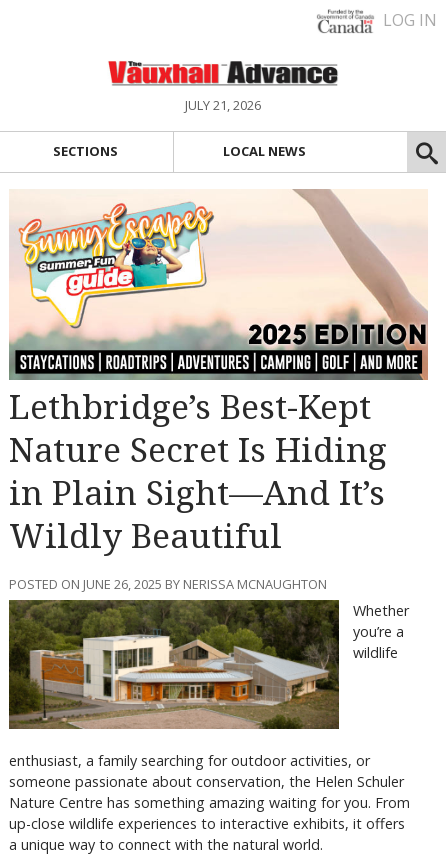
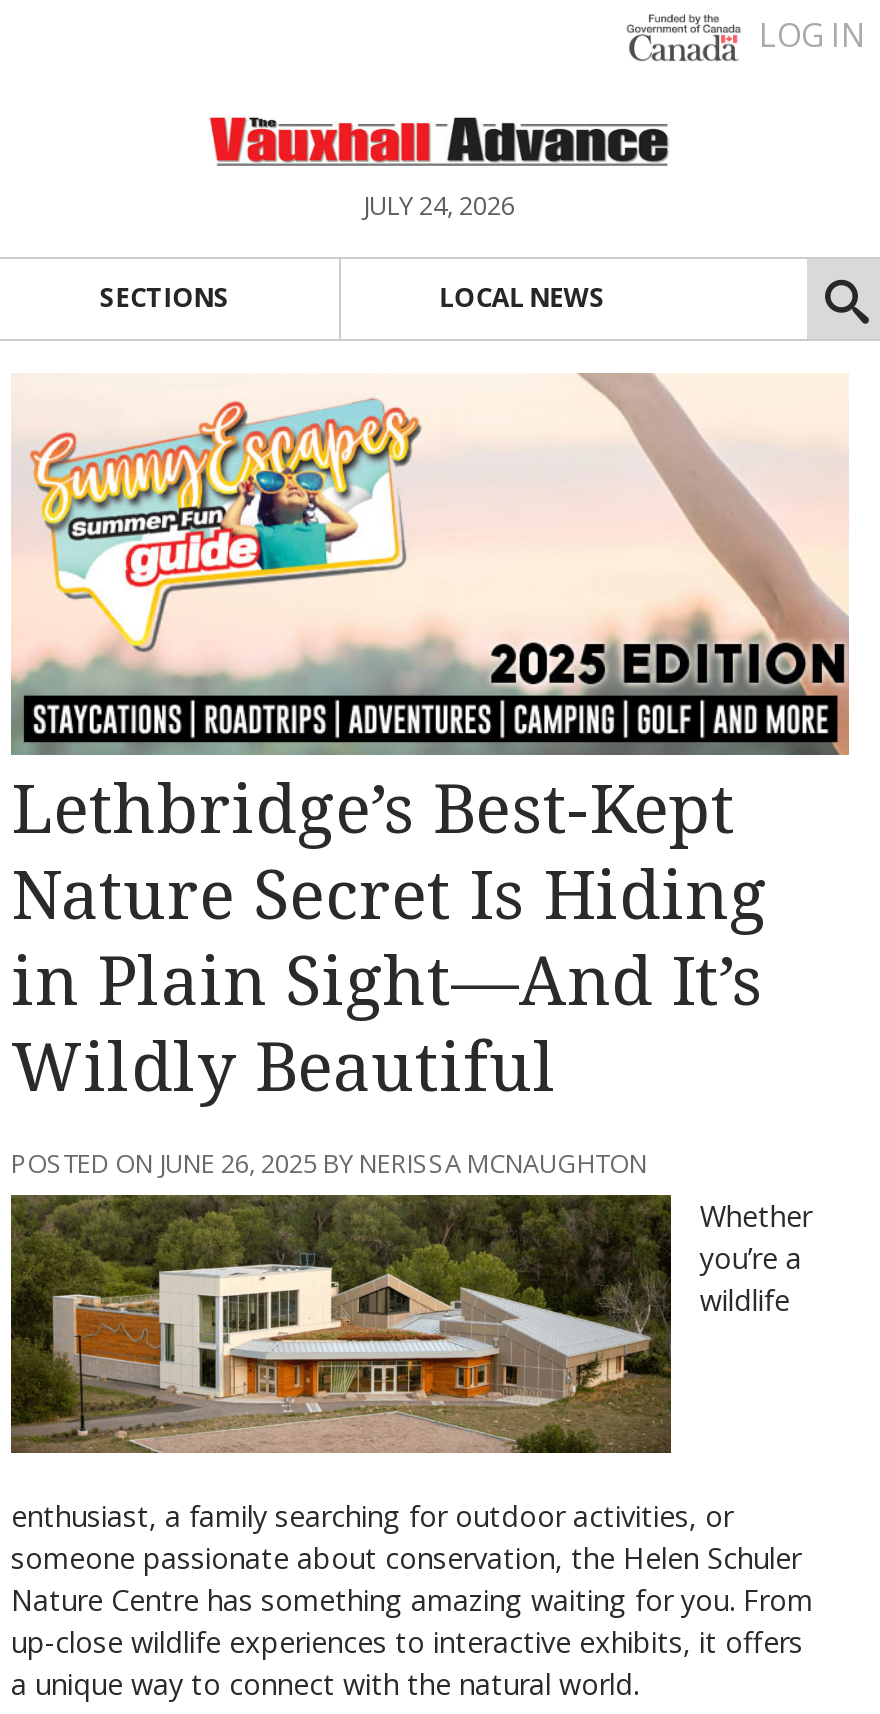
[185,96,261,114] JULY 21, 2026 -> [363,187,515,223] JULY 24, 2026

